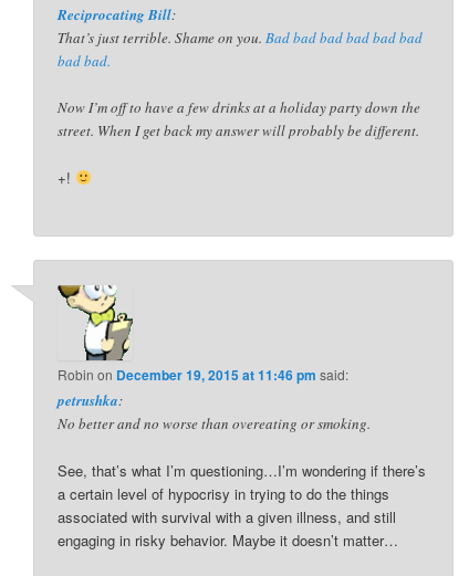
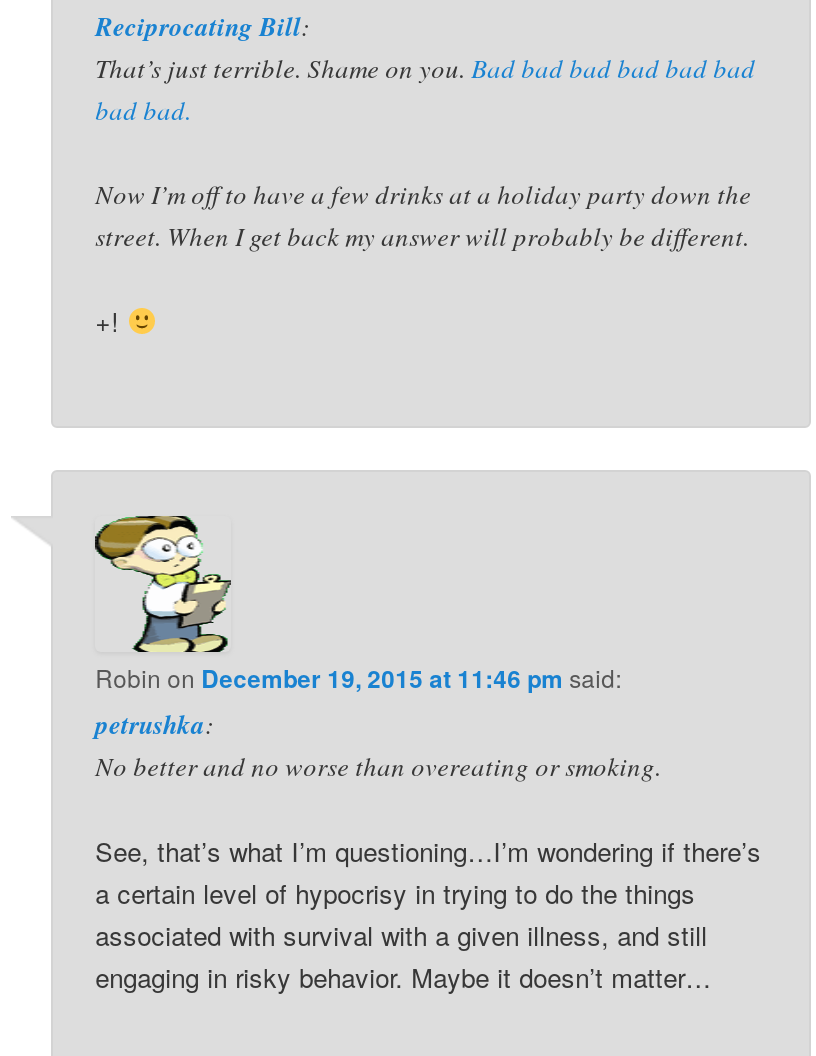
[56,284,133,362] [image] -> [93,514,231,654] [image]

